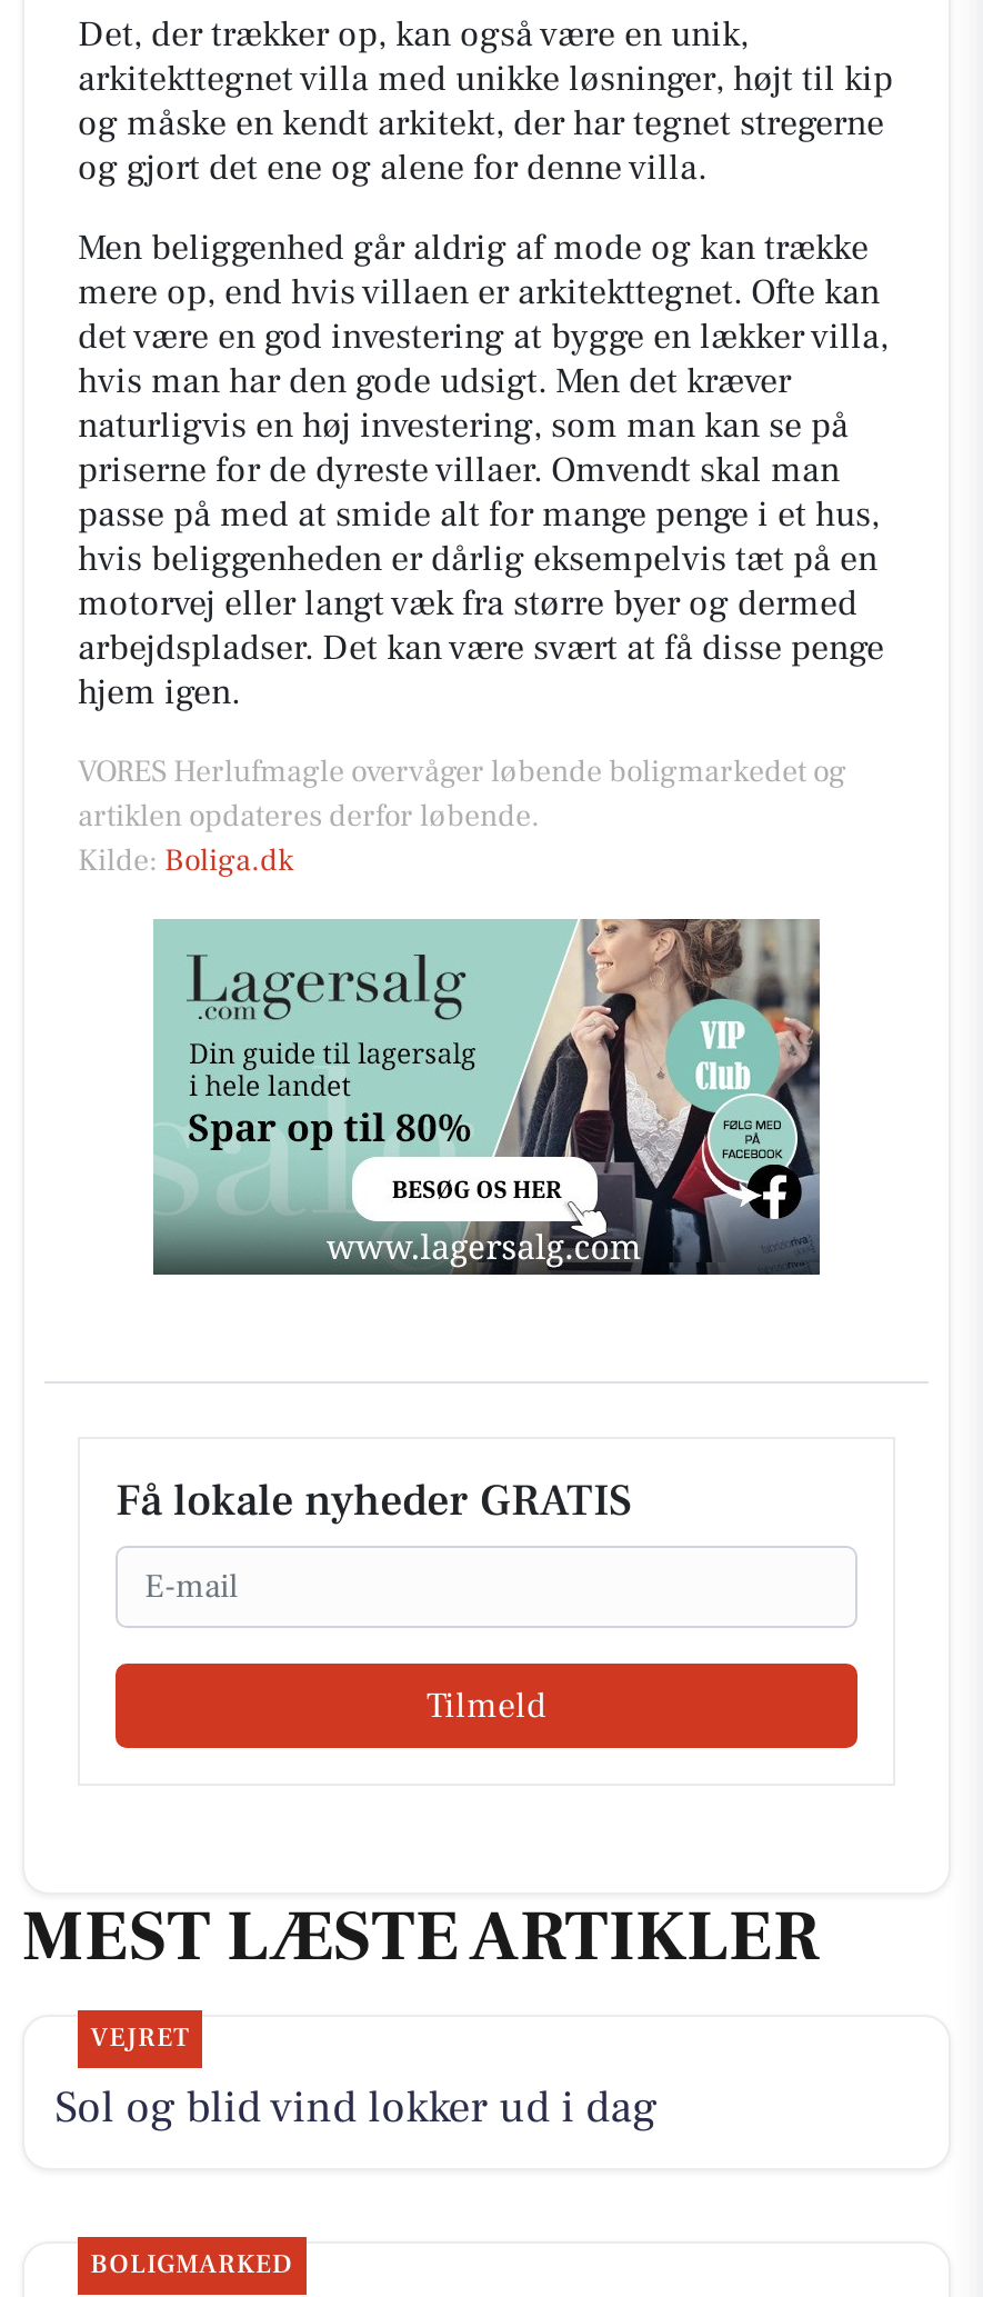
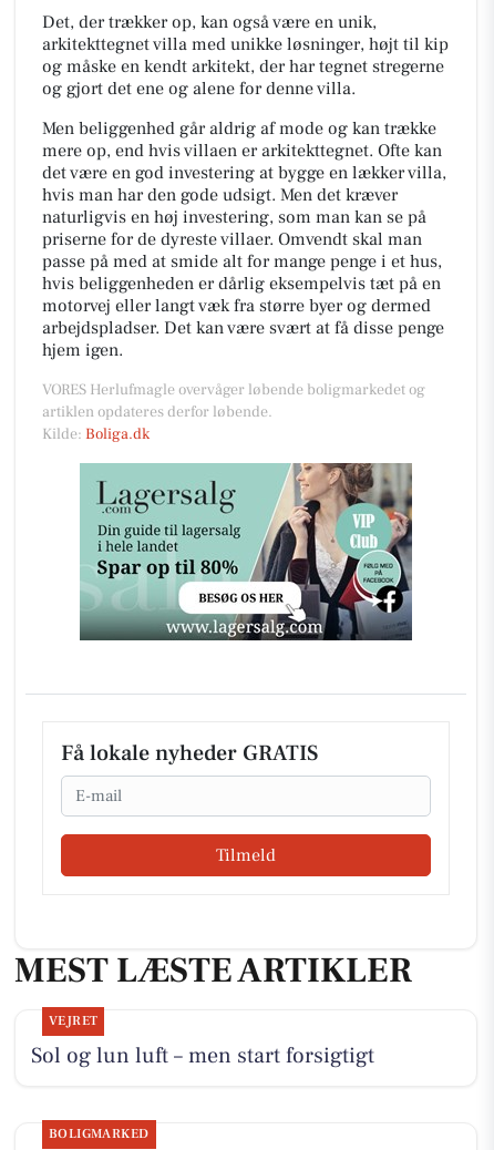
[55,2080,657,2137] Sol og blid vind lokker ud i dag -> [31,1042,374,1070] Sol og lun luft – men start forsigtigt

